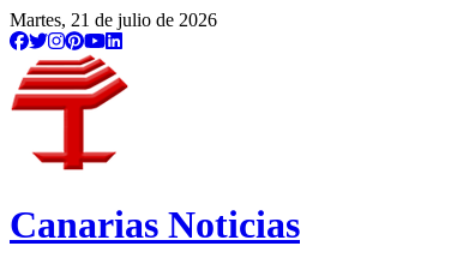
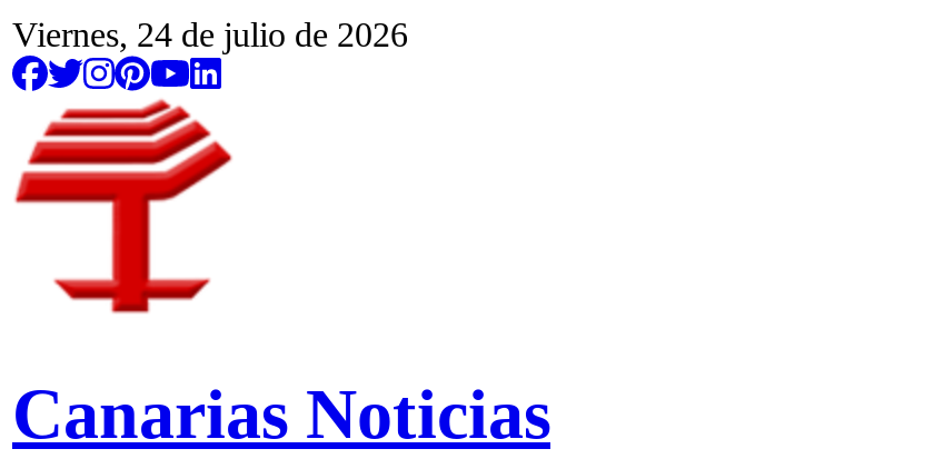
[10,10,217,30] Martes, 21 de julio de 2026 -> [12,16,408,53] Viernes, 24 de julio de 2026

